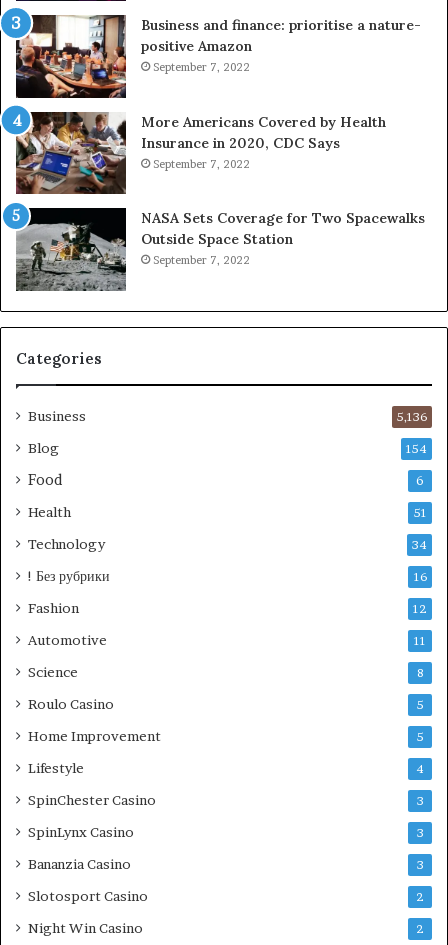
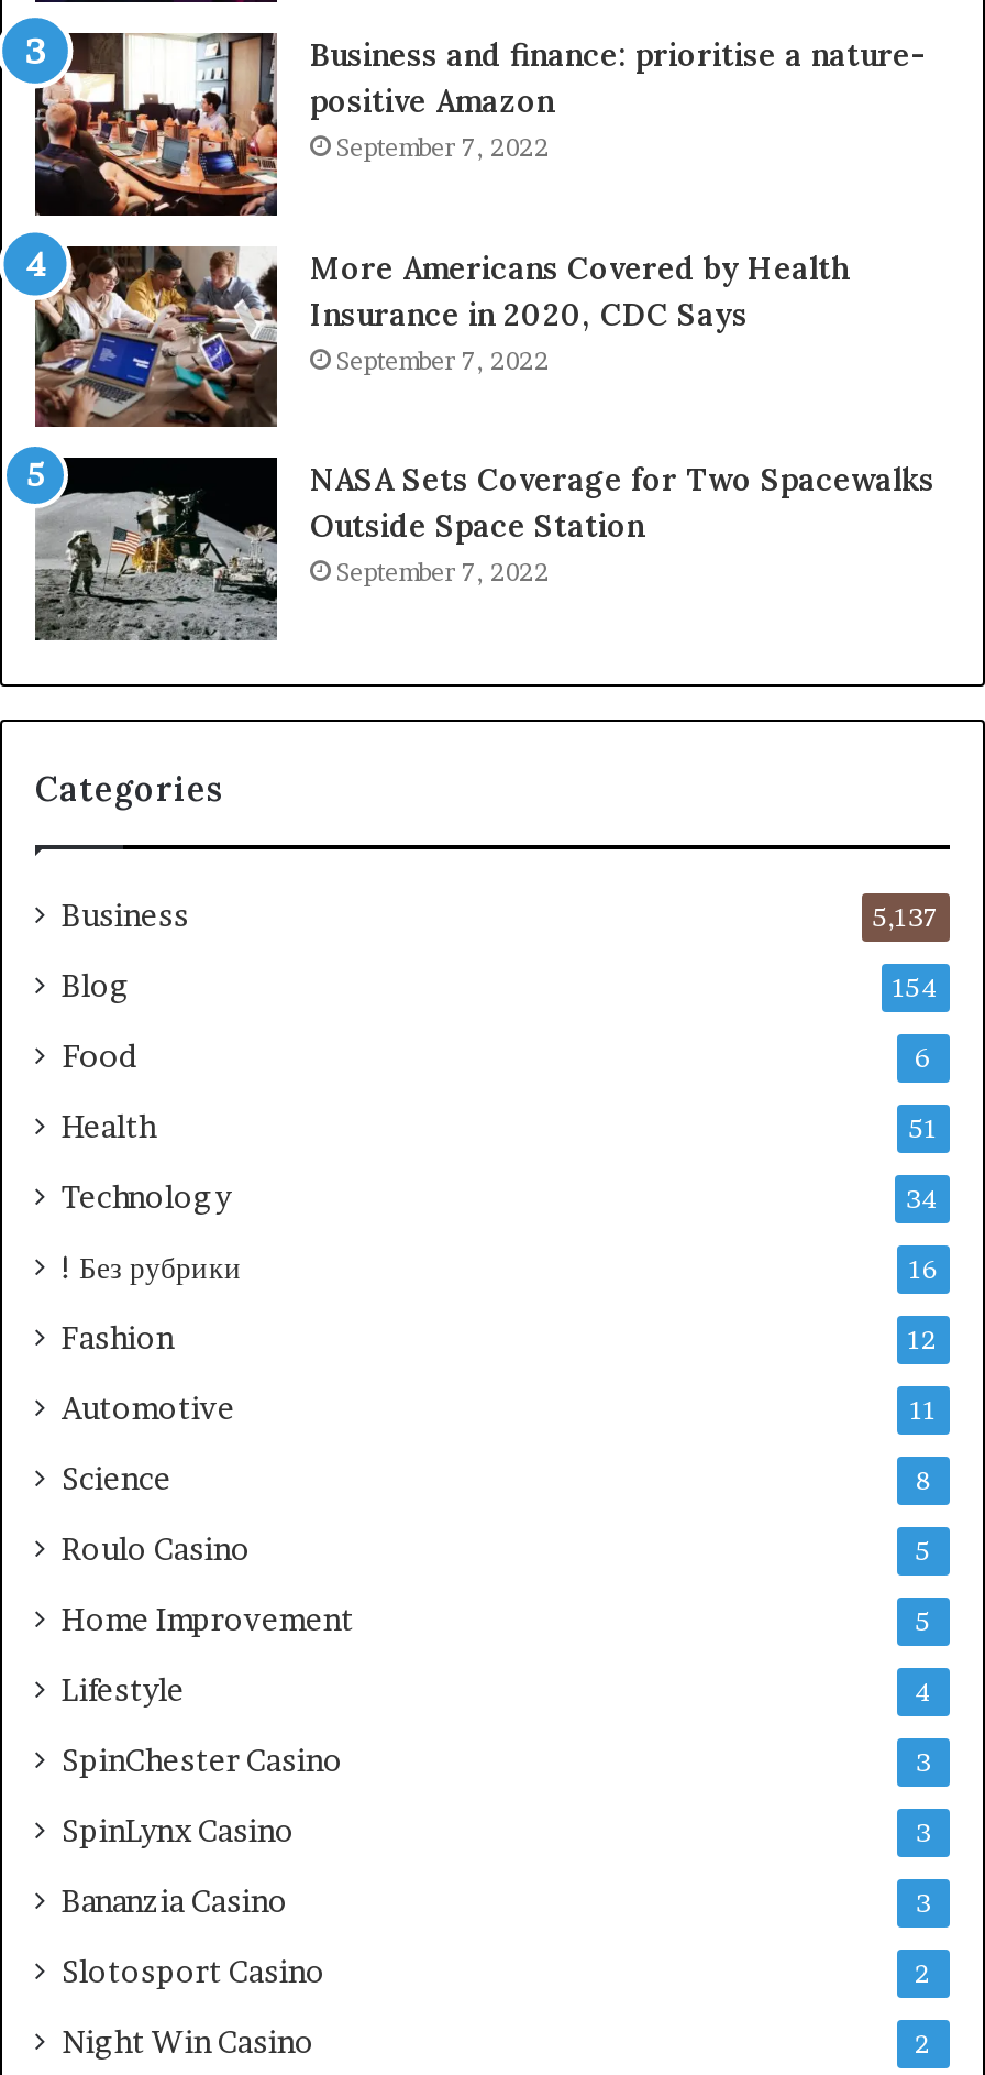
[397,410,427,424] 5,136 -> [873,902,939,933] 5,137

